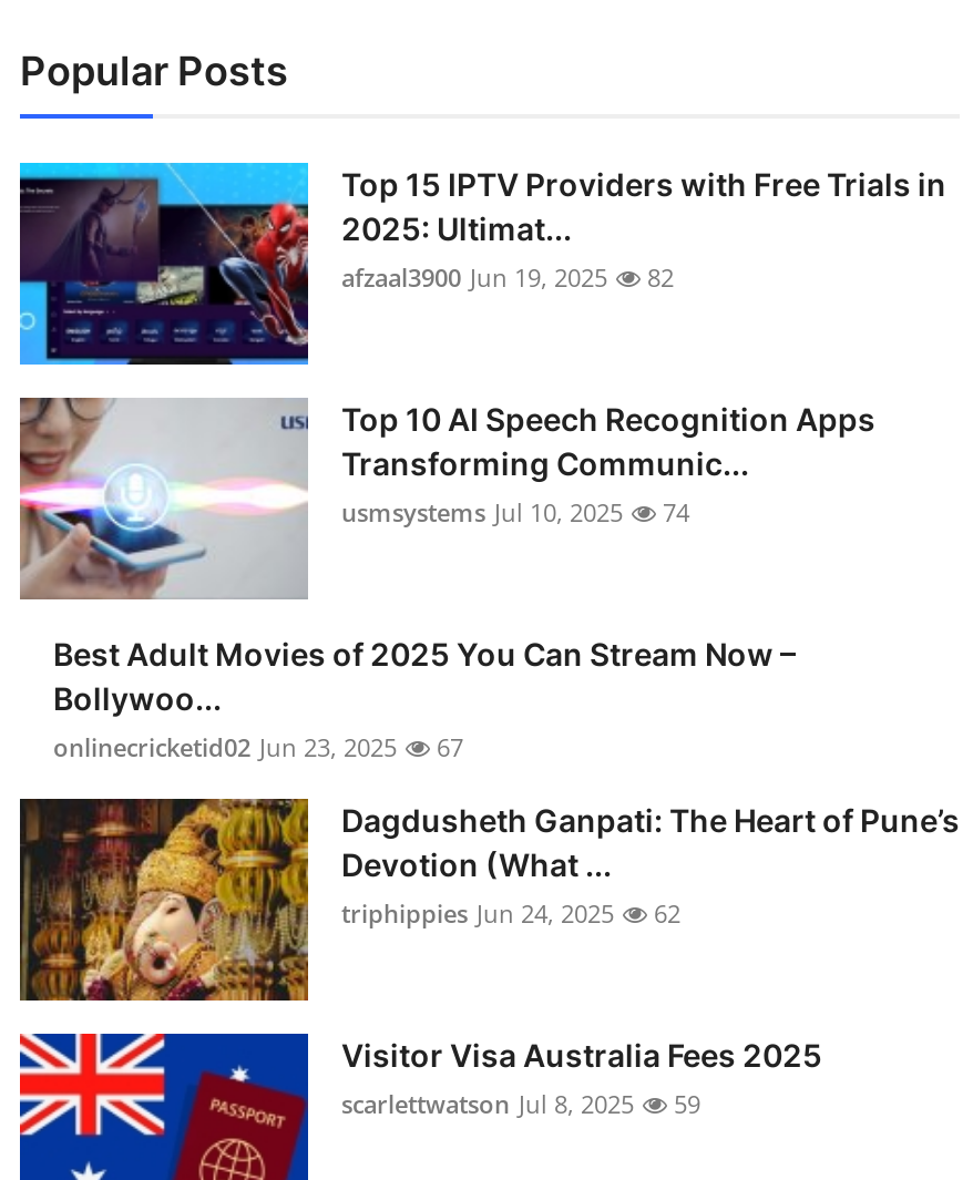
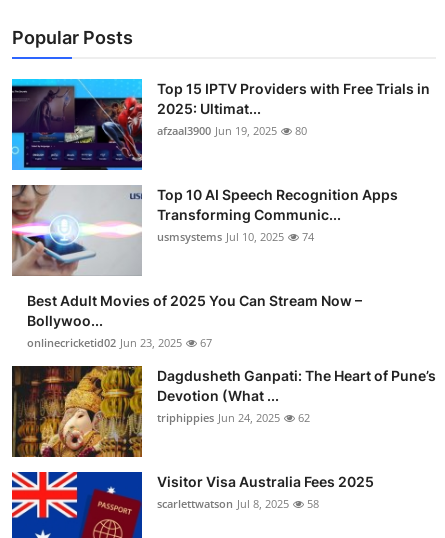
[341,260,674,293] afzaal3900 Jun 19, 2025 82 -> [157,123,307,138] afzaal3900 Jun 19, 2025 80
[341,1086,700,1120] scarlettwatson Jul 8, 2025 59 -> [157,496,319,511] scarlettwatson Jul 8, 2025 58

